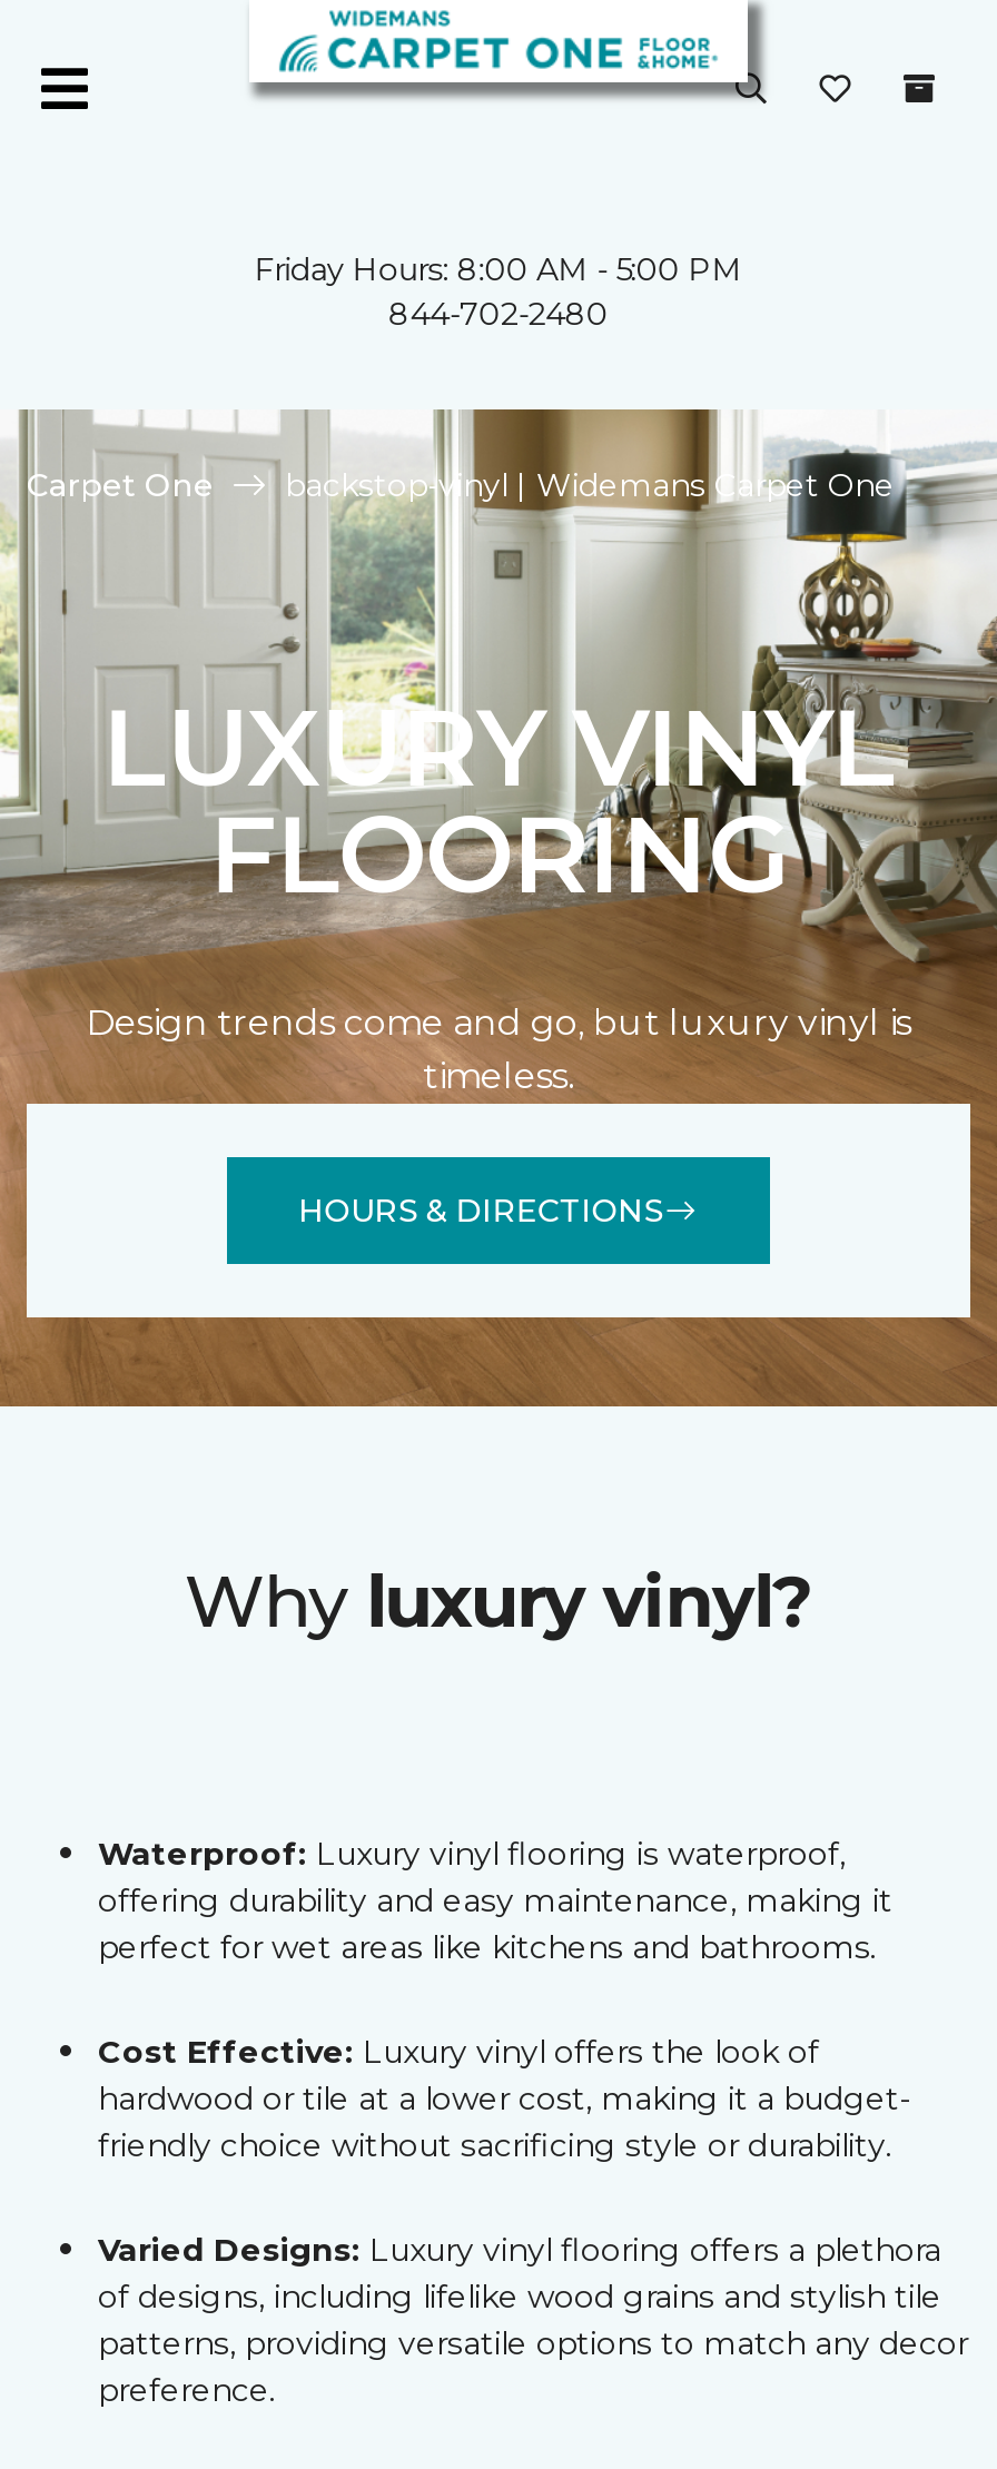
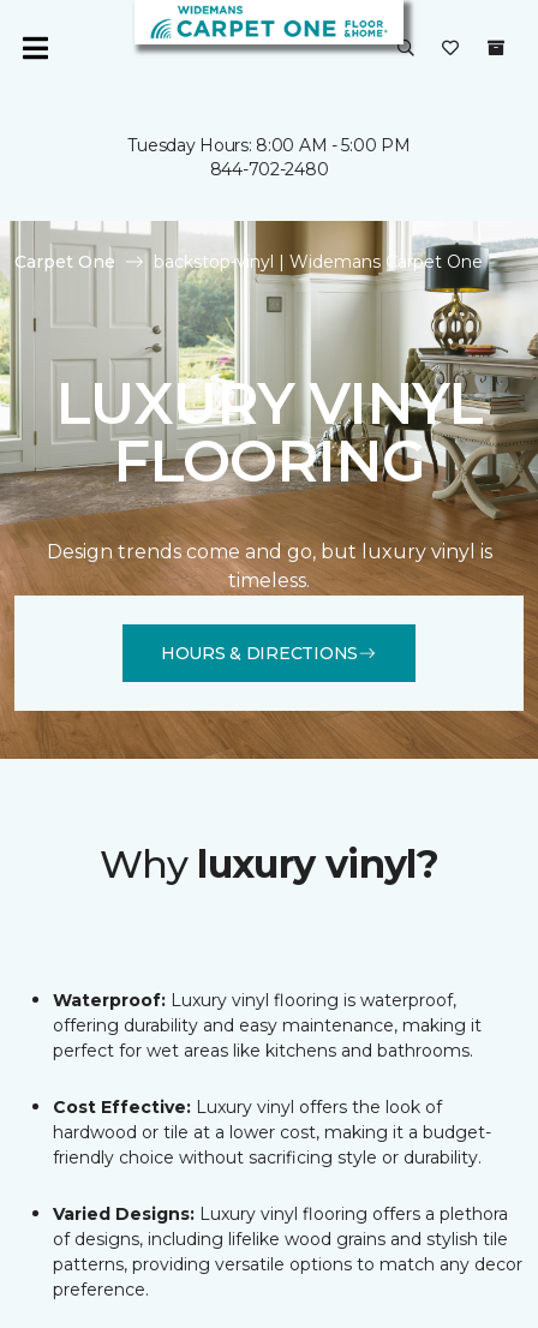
[254,249,743,289] Friday Hours: 8:00 AM - 5:00 PM -> [128,134,410,156] Tuesday Hours: 8:00 AM - 5:00 PM

